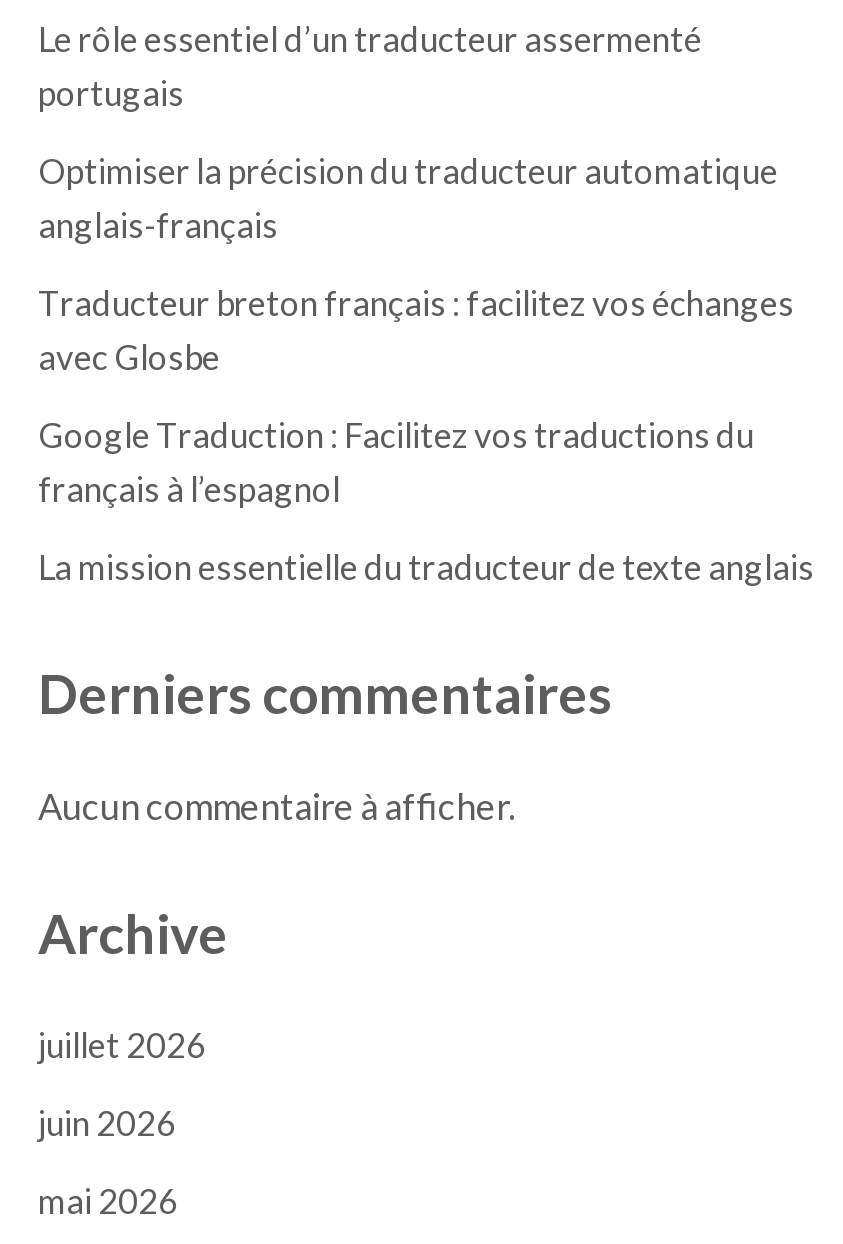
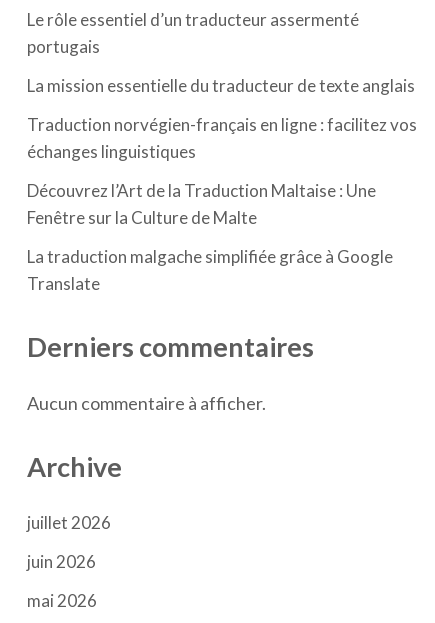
[38,151,794,511] Optimiser la précision du traducteur automatique | anglais-français | Traducteur breton français : facilitez vos échanges | avec Glosbe | Google Traduction : Facilitez vos traductions du | français à l’espagnol -> none
moved [38,547,814,589] -> [27,75,415,96]: La mission essentielle du traducteur de texte anglais
none -> [27,114,417,294] Traduction norvégien-français en ligne : facilitez vos | échanges linguistiques | Découvrez l’Art de la Traduction Maltaise : Une | Fenêtre sur la Culture de Malte | La traduction malgache simplifiée grâce à Google | Translate

